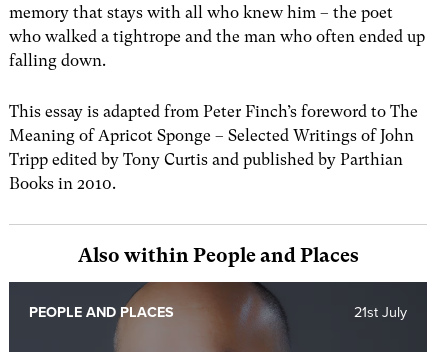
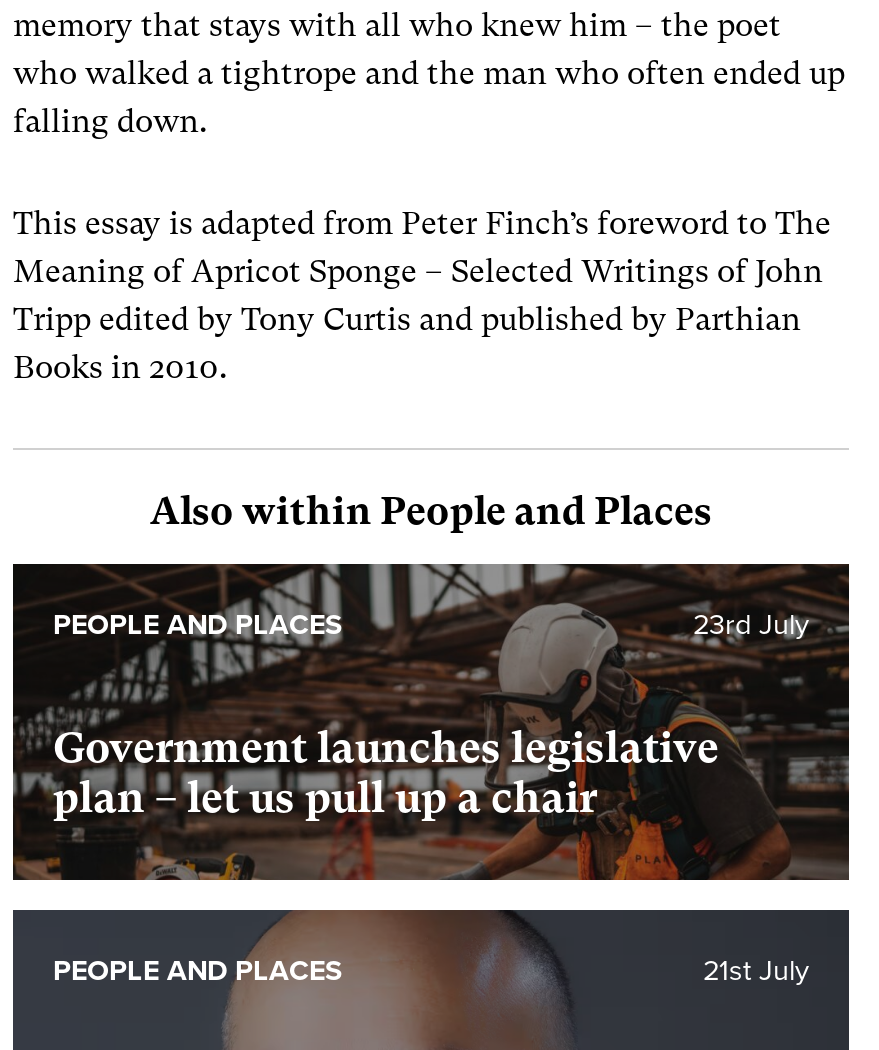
none -> [13,564,849,882] [image] | Government launches legislative | plan – let us pull up a chair
none -> [53,607,809,641] 23rd July | PEOPLE AND PLACES

